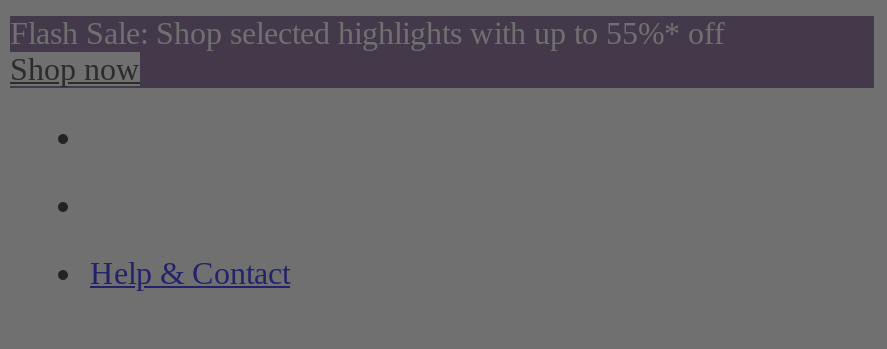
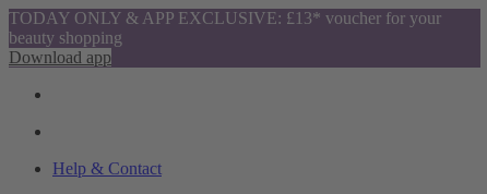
[10,16,724,86] Flash Sale: Shop selected highlights with up to 55%* off | Shop now -> [9,9,441,66] TODAY ONLY & APP EXCLUSIVE: £13* voucher for your | beauty shopping | Download app

